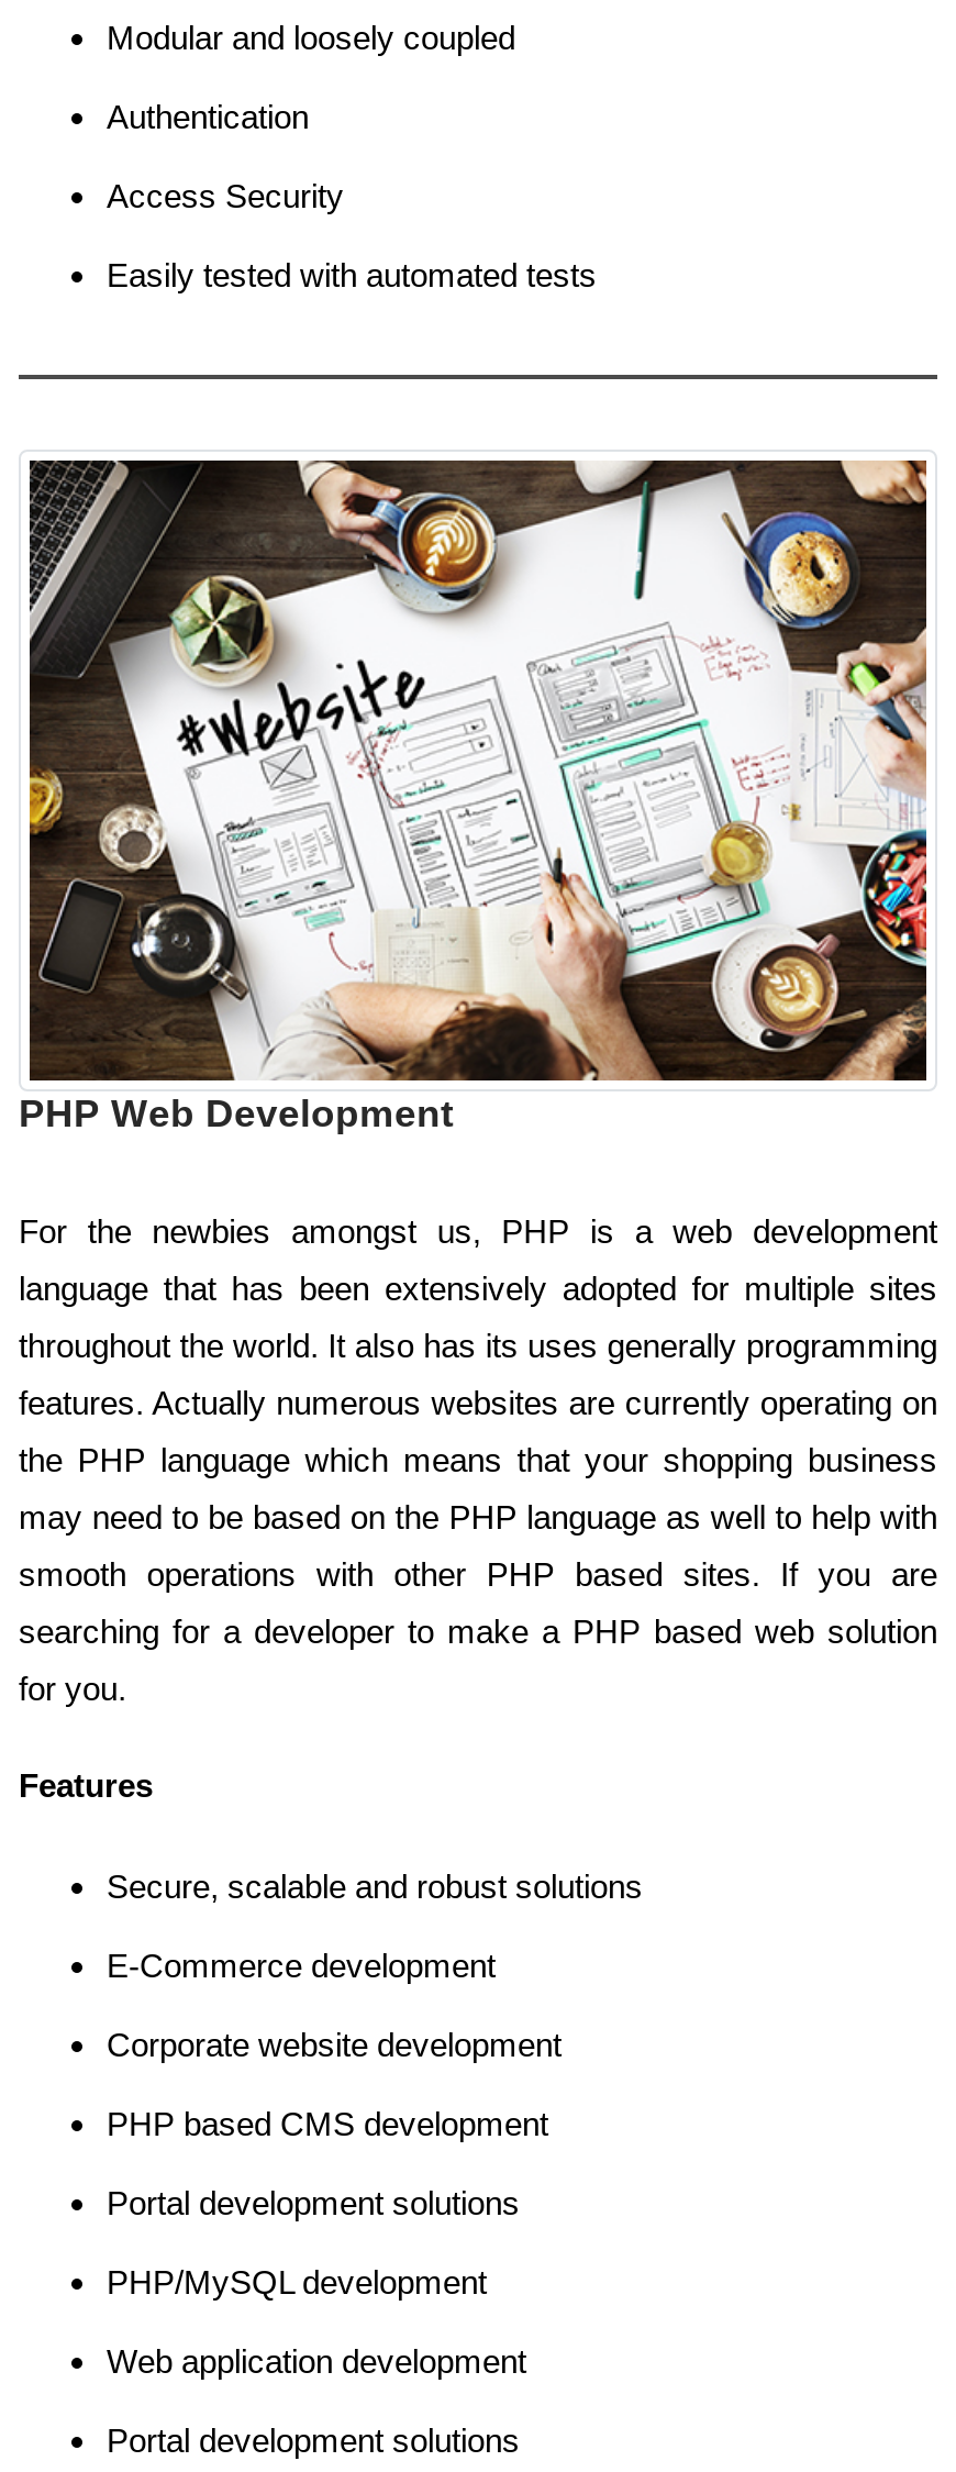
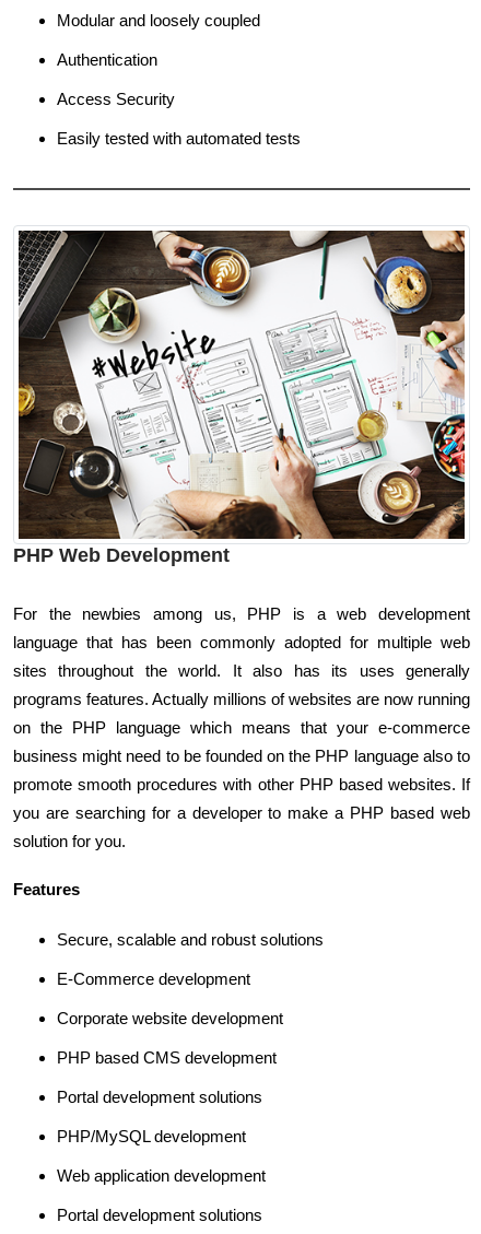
[19,1212,937,1250] For the newbies amongst us, PHP is a web development -> [13,604,470,623] For the newbies among us, PHP is a web development
[19,1269,937,1307] language that has been extensively adopted for multiple sites -> [13,633,470,651] language that has been commonly adopted for multiple web
[19,1326,937,1364] throughout the world. It also has its uses generally programming -> [13,661,470,680] sites throughout the world. It also has its uses generally
[19,1384,937,1421] features. Actually numerous websites are currently operating on -> [13,690,470,708] programs features. Actually millions of websites are now running
[19,1441,937,1478] the PHP language which means that your shopping business -> [13,718,470,737] on the PHP language which means that your e-commerce
[19,1498,937,1535] may need to be based on the PHP language as well to help with -> [13,746,470,765] business might need to be founded on the PHP language also to
[19,1555,937,1592] smooth operations with other PHP based sites. If you are -> [13,775,470,793] promote smooth procedures with other PHP based websites. If
[19,1612,937,1650] searching for a developer to make a PHP based web solution -> [13,803,470,822] you are searching for a developer to make a PHP based web
[19,1669,126,1707] for you. -> [13,832,126,850] solution for you.

